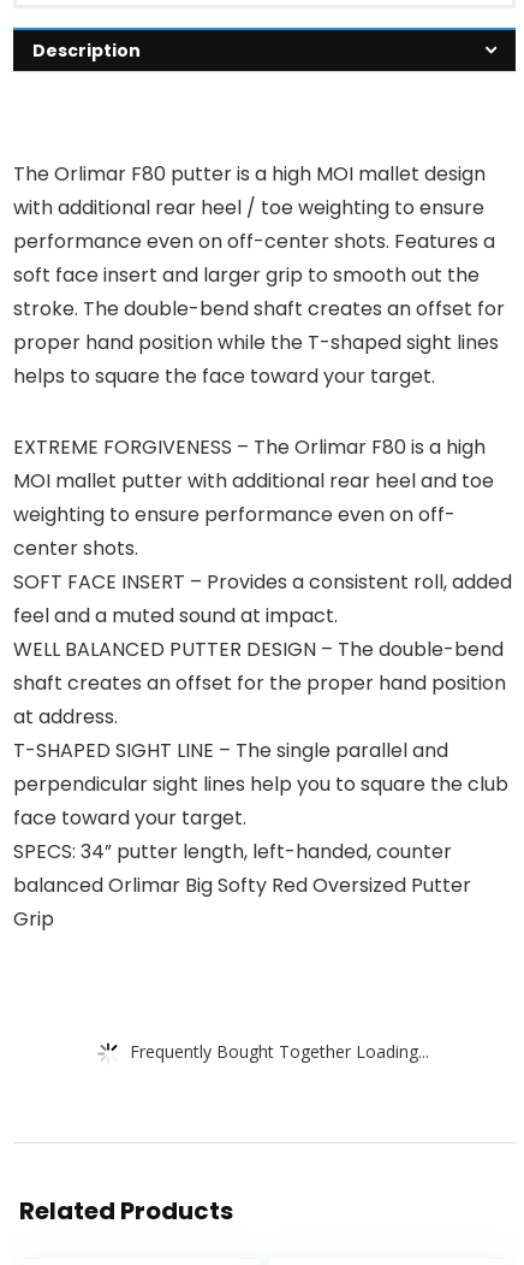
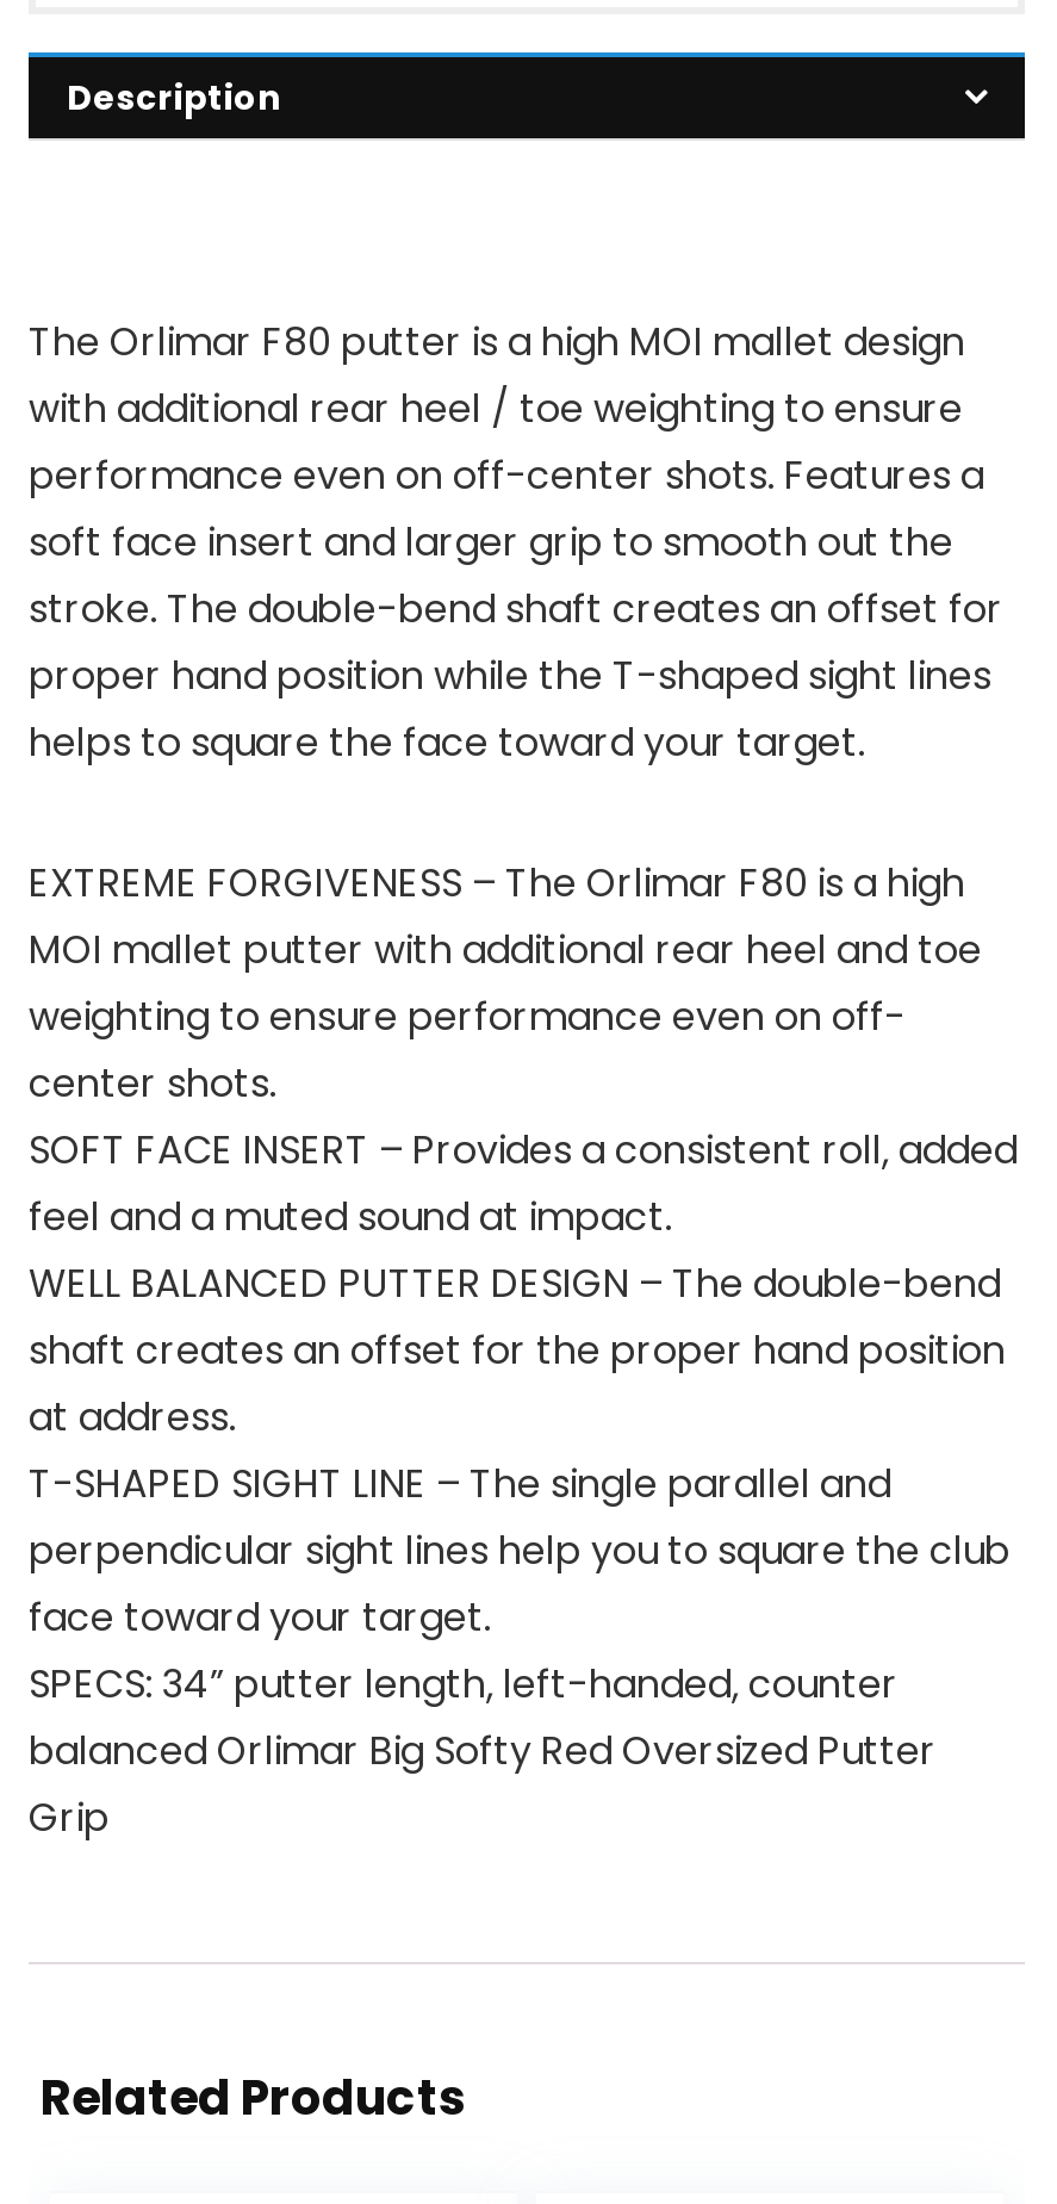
[130,1039,429,1062] Frequently Bought Together Loading... -> none

